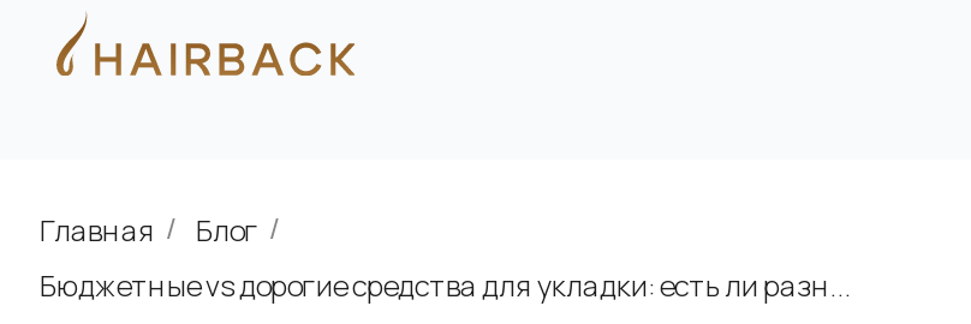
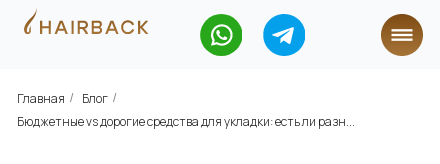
none -> [199,13,243,57] [image]
none -> [262,13,306,57] [image]
none -> [380,13,424,57] [image]

